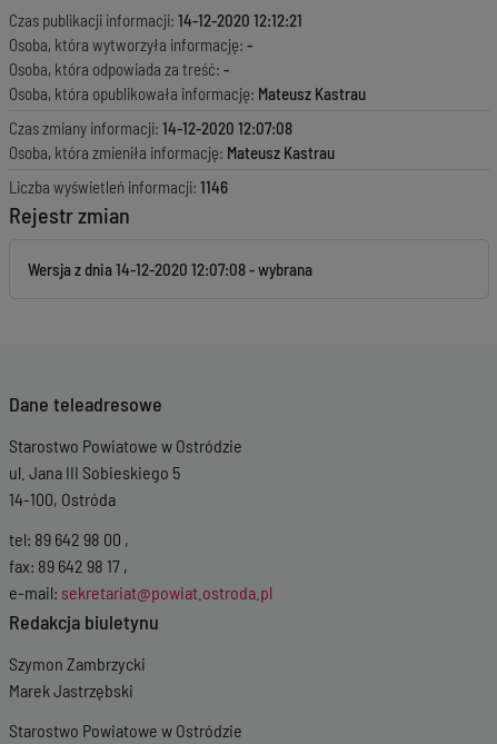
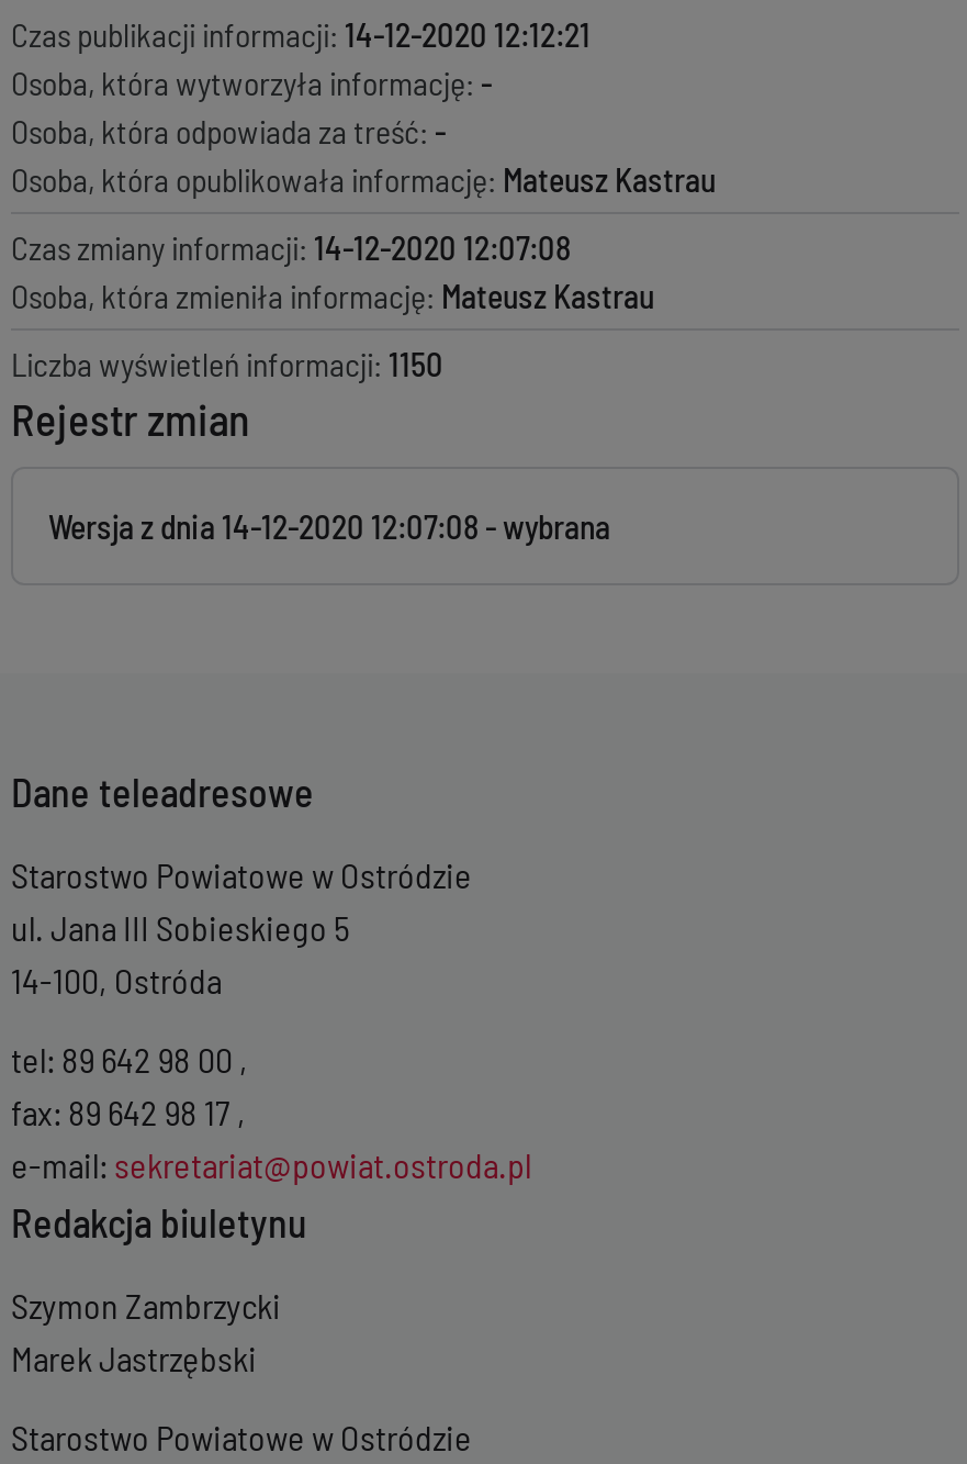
[9,177,228,197] Liczba wyświetleń informacji: 1146 -> [11,344,443,383] Liczba wyświetleń informacji: 1150

